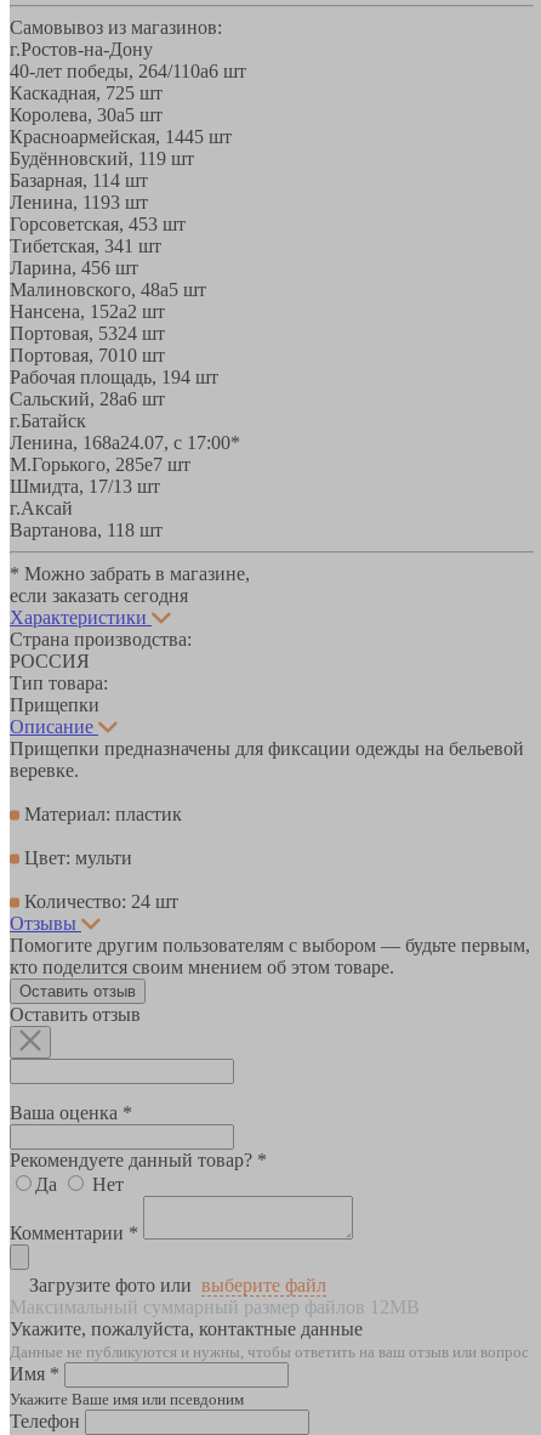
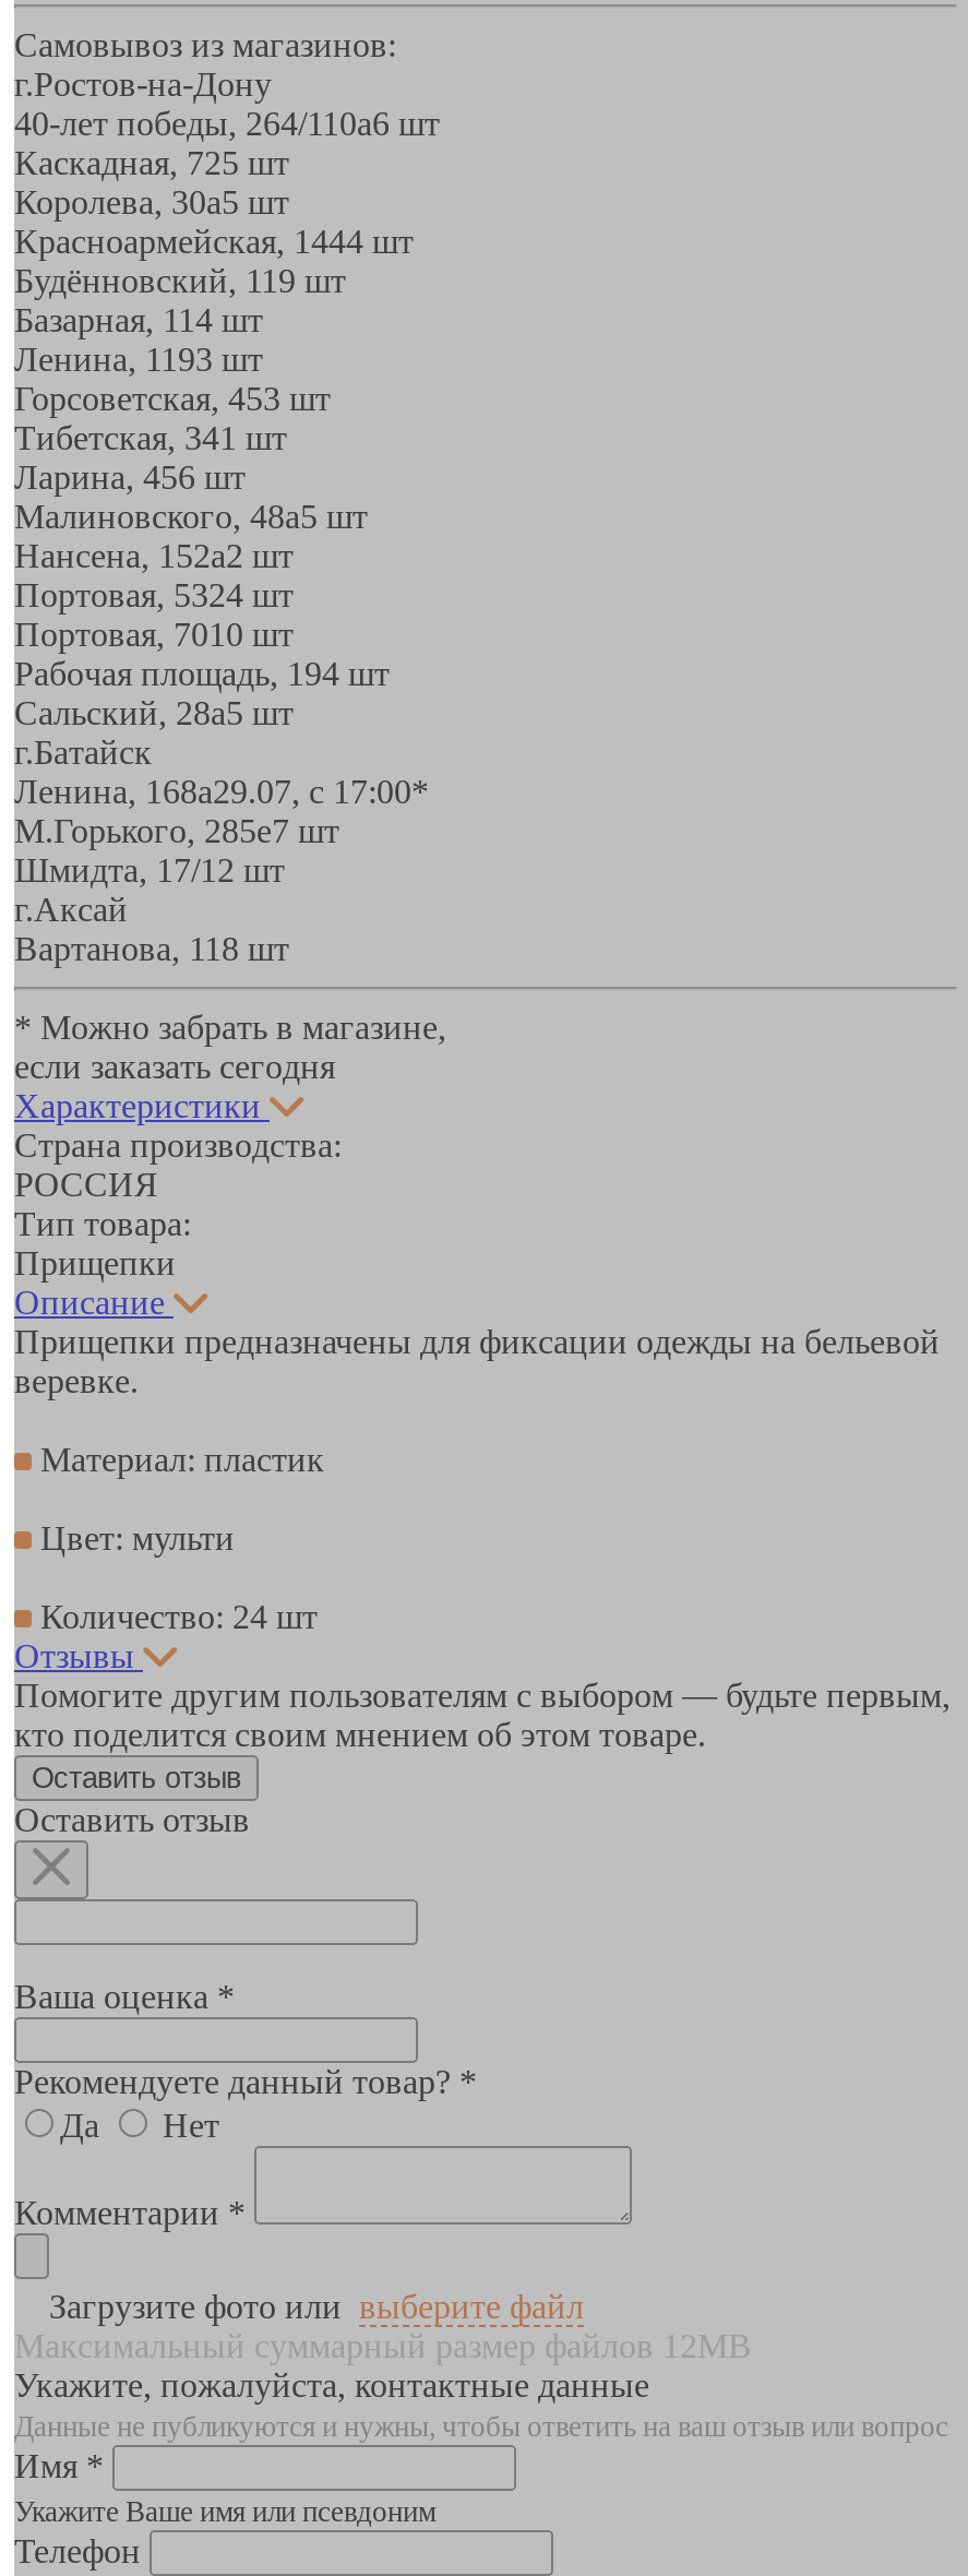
[10,126,232,146] Красноармейская, 1445 шт -> [14,222,414,259] Красноармейская, 1444 шт
[10,388,165,409] Сальский, 28a6 шт -> [14,693,294,730] Сальский, 28a5 шт
[10,432,240,452] Ленина, 168а24.07, с 17:00* -> [14,772,429,809] Ленина, 168а29.07, с 17:00*
[10,475,160,496] Шмидта, 17/1 3 шт -> [14,851,285,888] Шмидта, 17/1 2 шт

